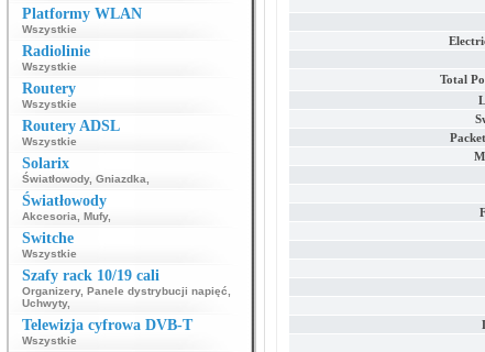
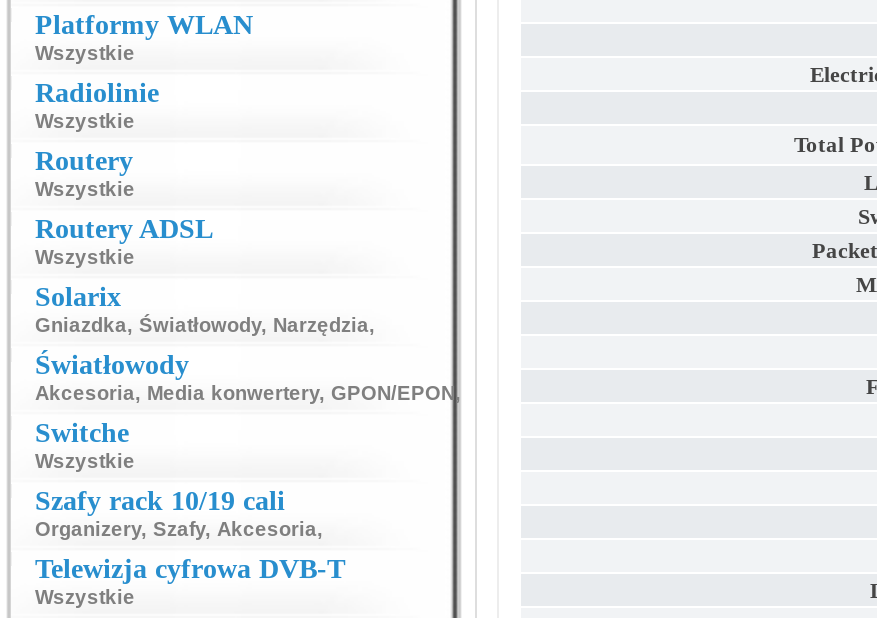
[22,173,150,185] Światłowody, Gniazdka, -> [35,314,375,336] Gniazdka, Światłowody, Narzędzia,
[22,210,111,222] Akcesoria, Mufy, -> [35,382,461,404] Akcesoria, Media konwertery, GPON/EPON,
[22,285,231,309] Organizery, Panele dystrybucji napięć, | Uchwyty, -> [35,518,323,540] Organizery, Szafy, Akcesoria,

